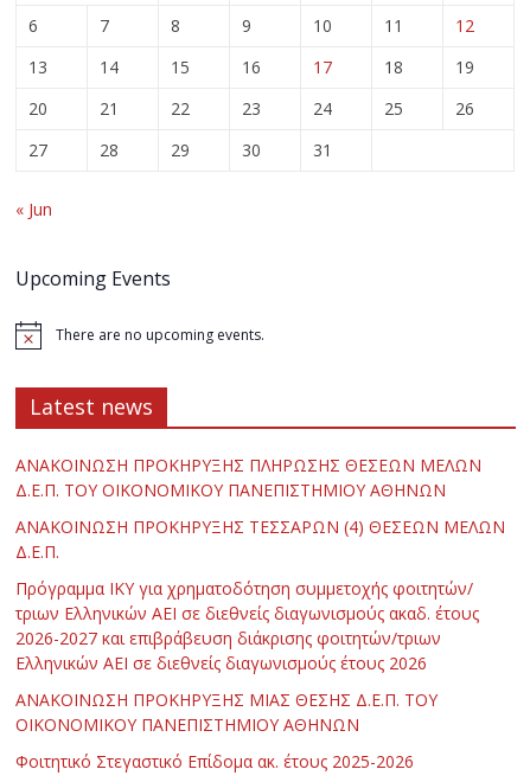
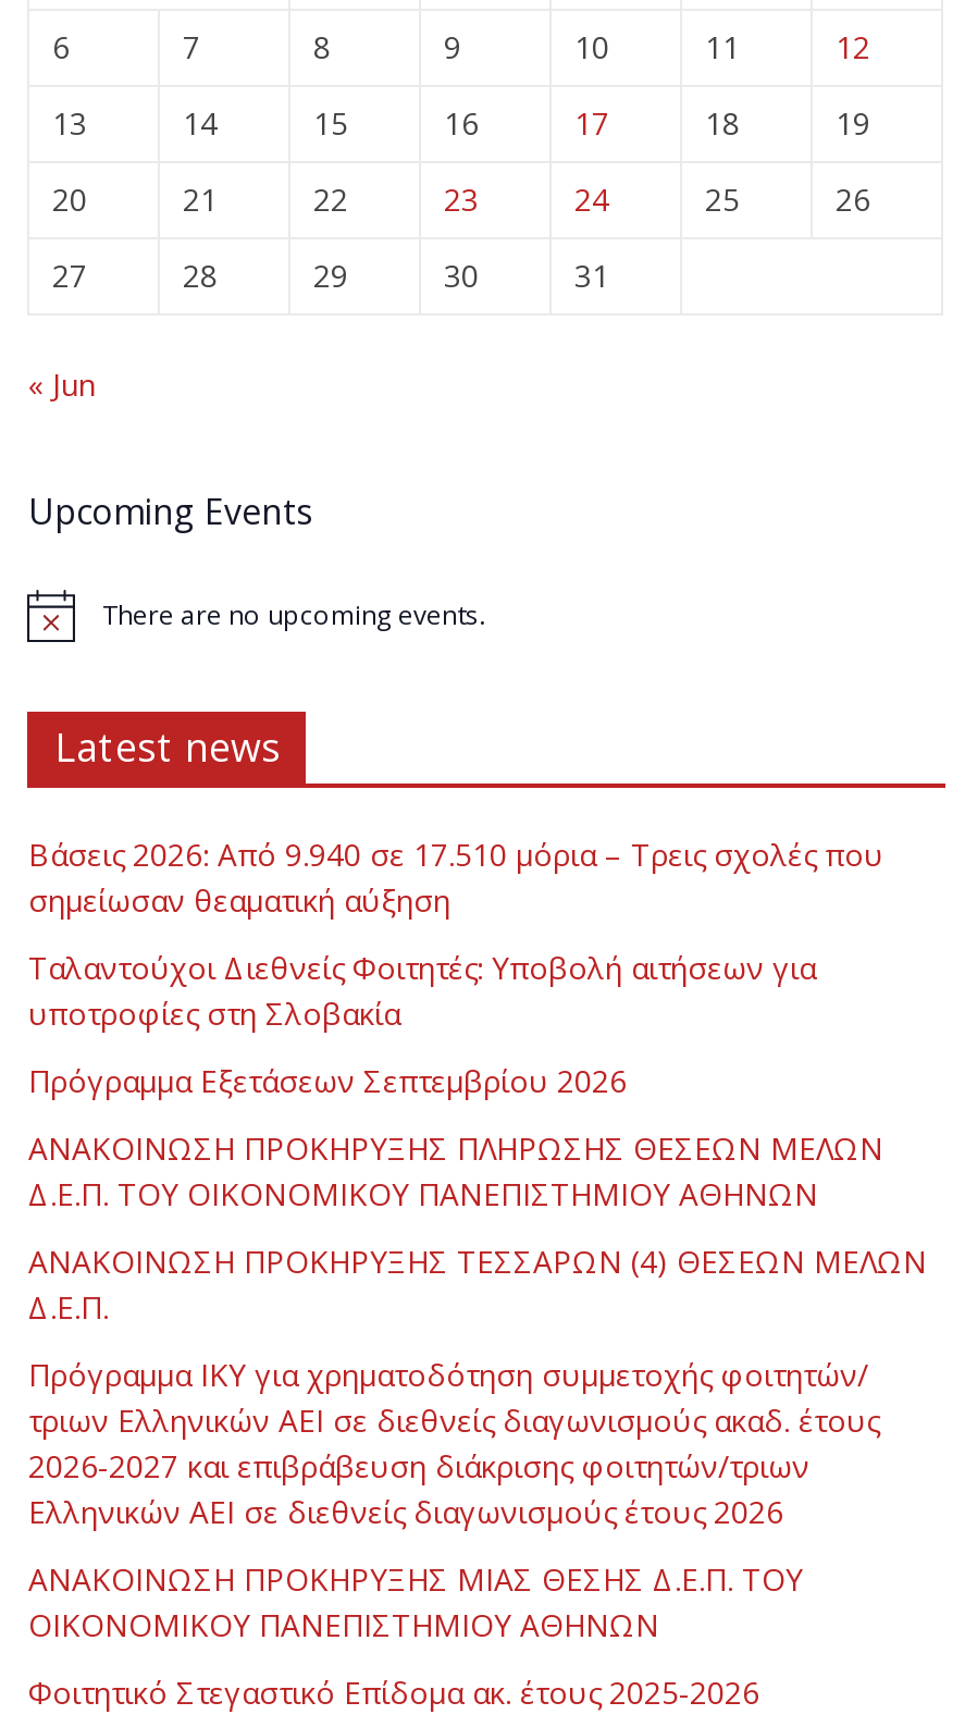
none -> [28,834,883,1101] Βάσεις 2026: Από 9.940 σε 17.510 μόρια – Τρεις σχολές που | σημείωσαν θεαματική αύξηση | Ταλαντούχοι Διεθνείς Φοιτητές: Υποβολή αιτήσεων για | υποτροφίες στη Σλοβακία | Πρόγραμμα Εξετάσεων Σεπτεμβρίου 2026

